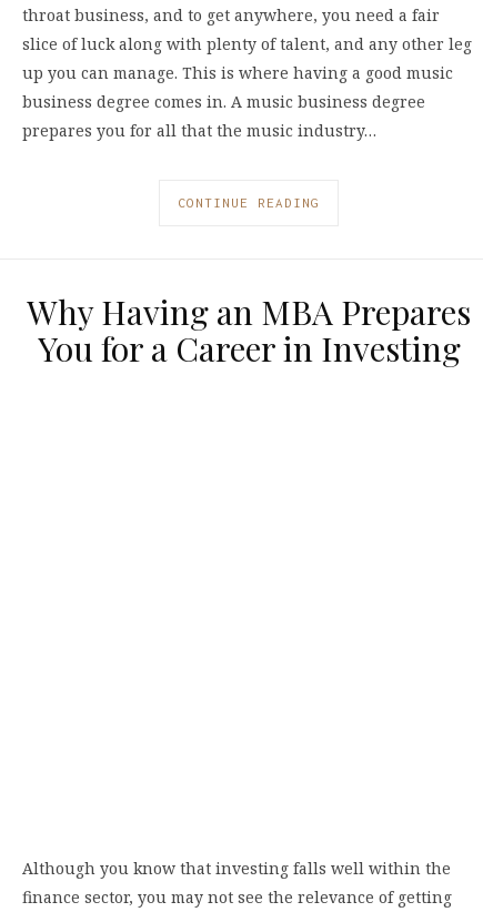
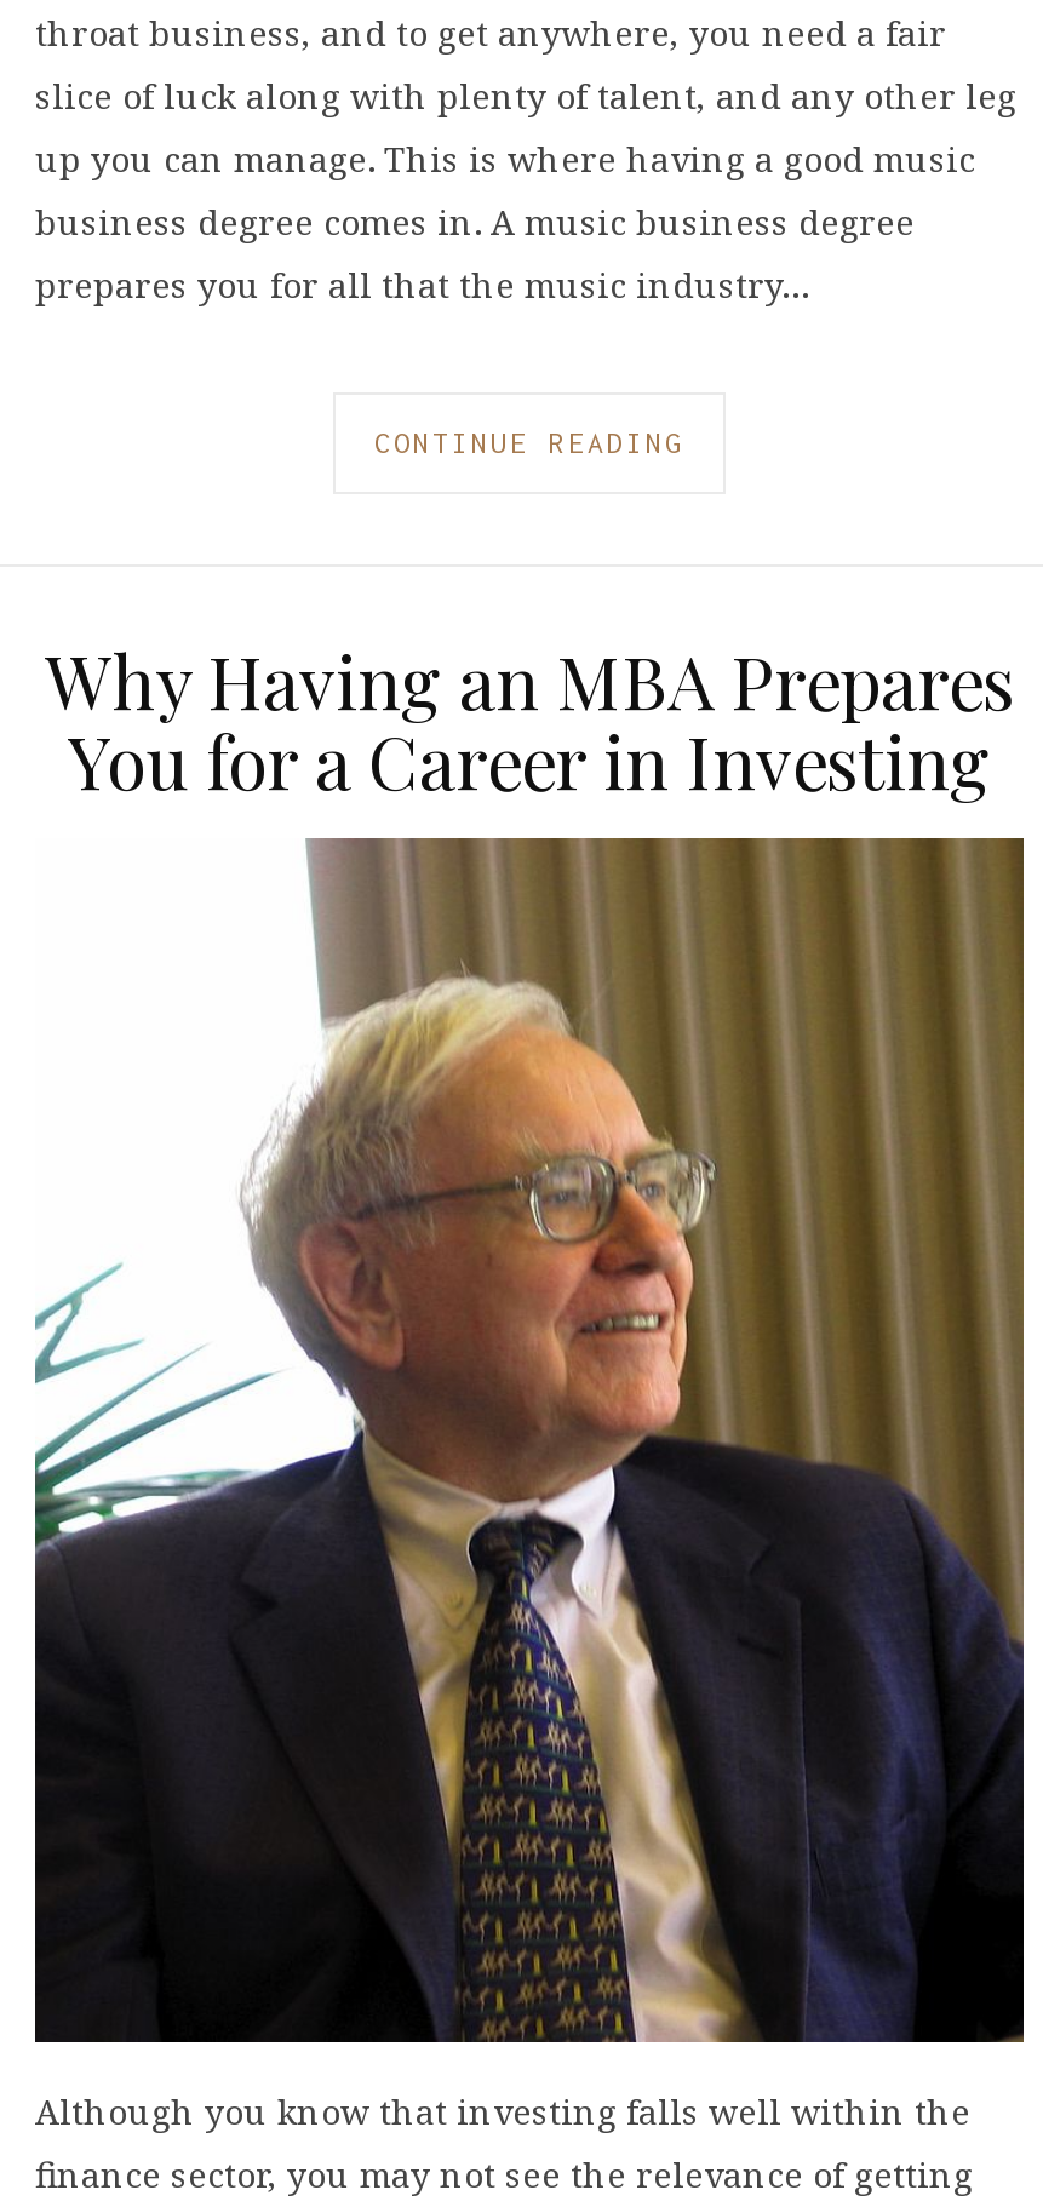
none -> [33,836,1026,2045] [image]

